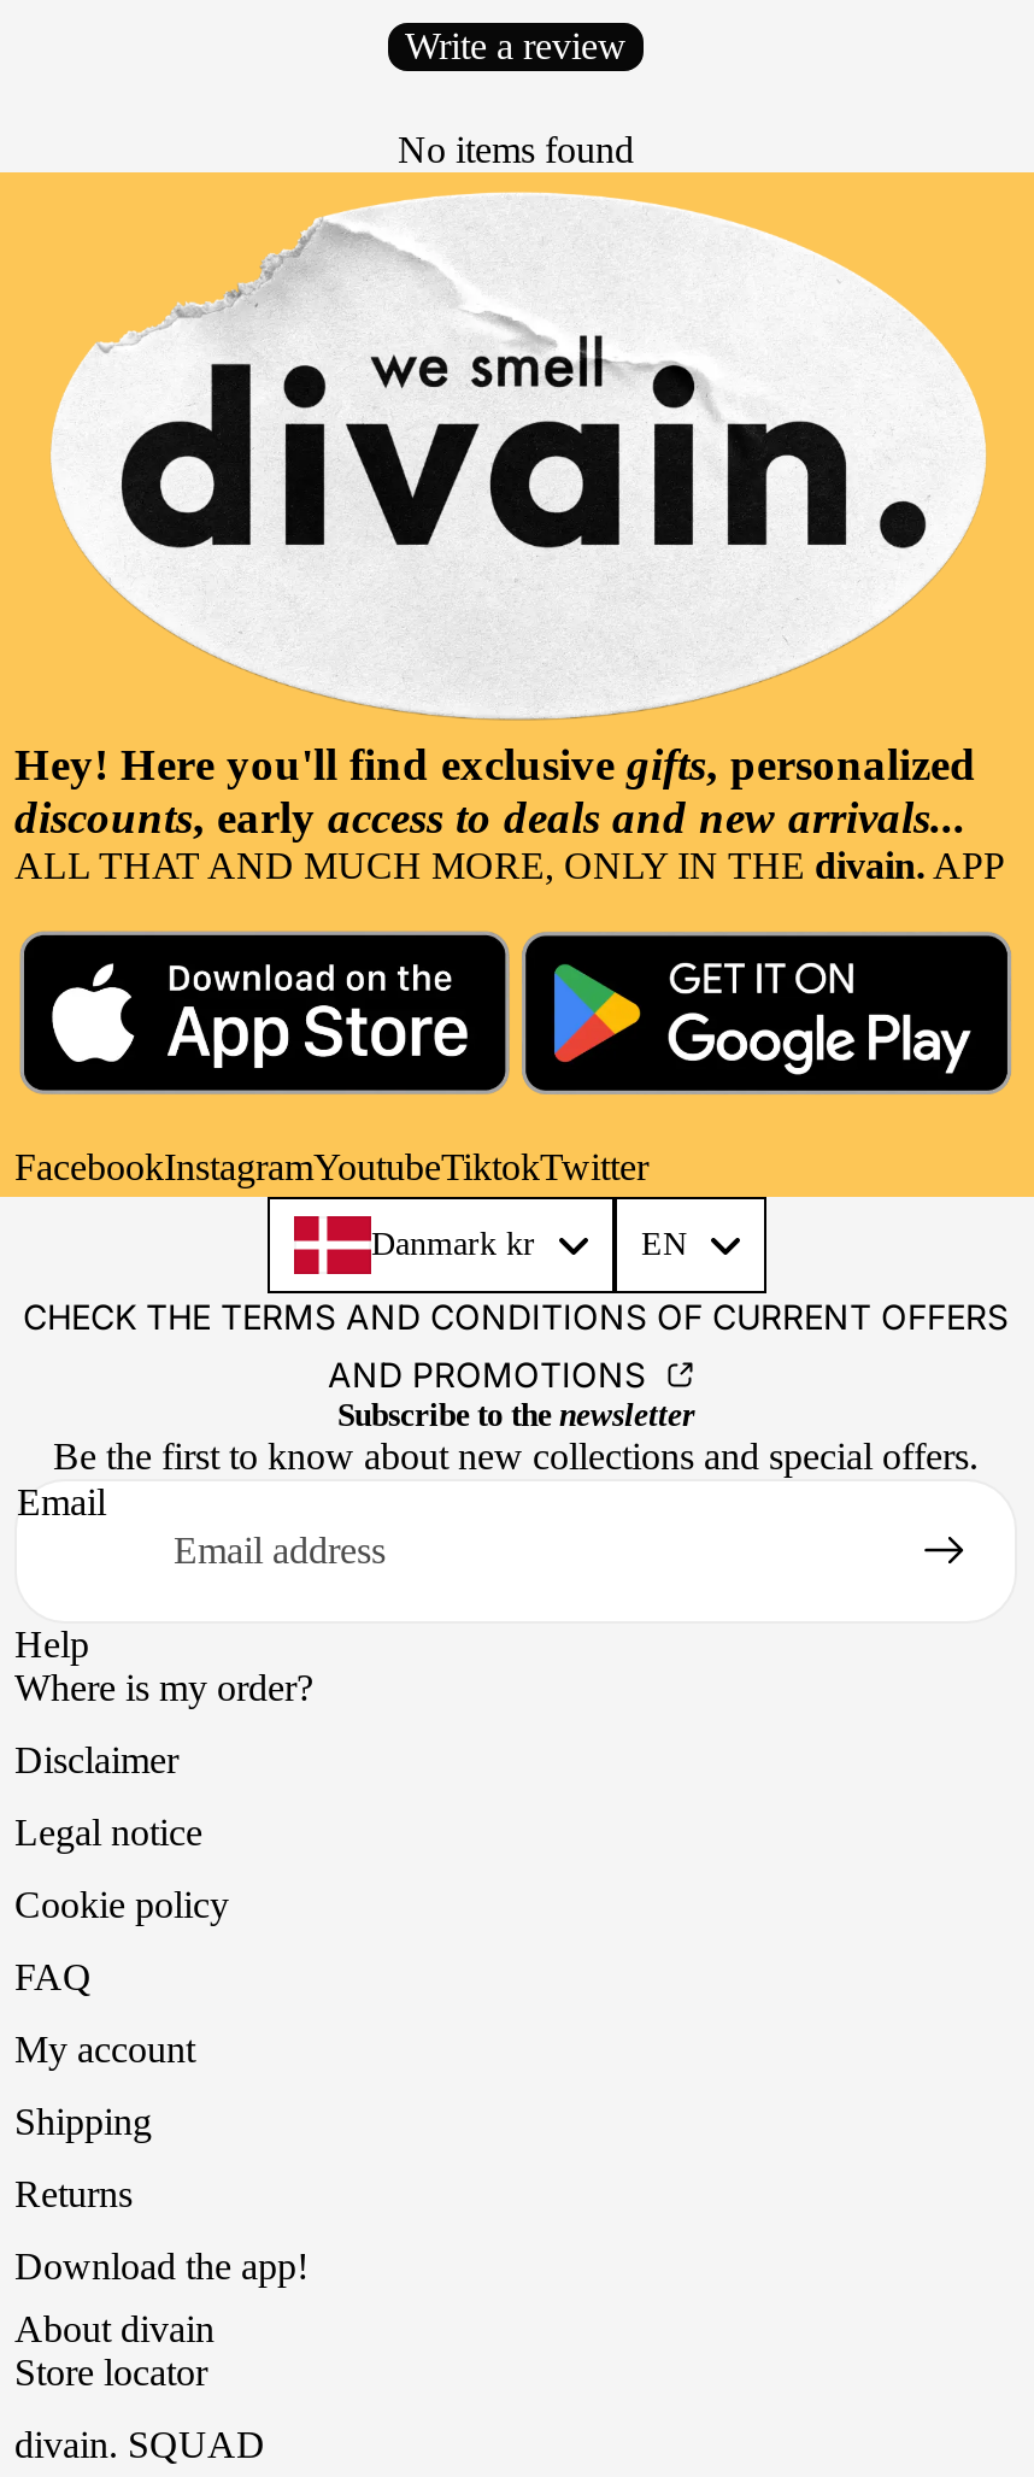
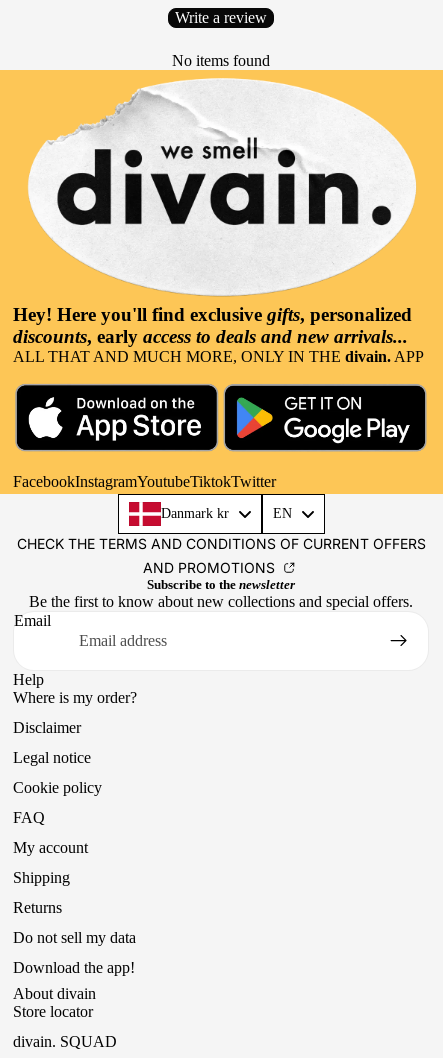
none -> [13,929,136,946] Do not sell my data

